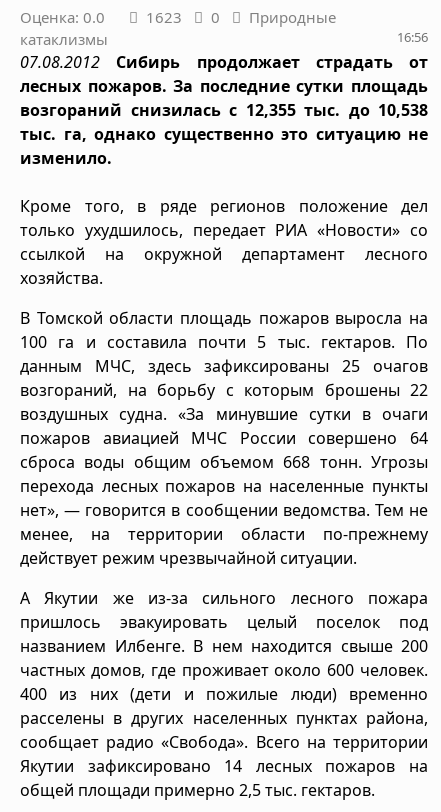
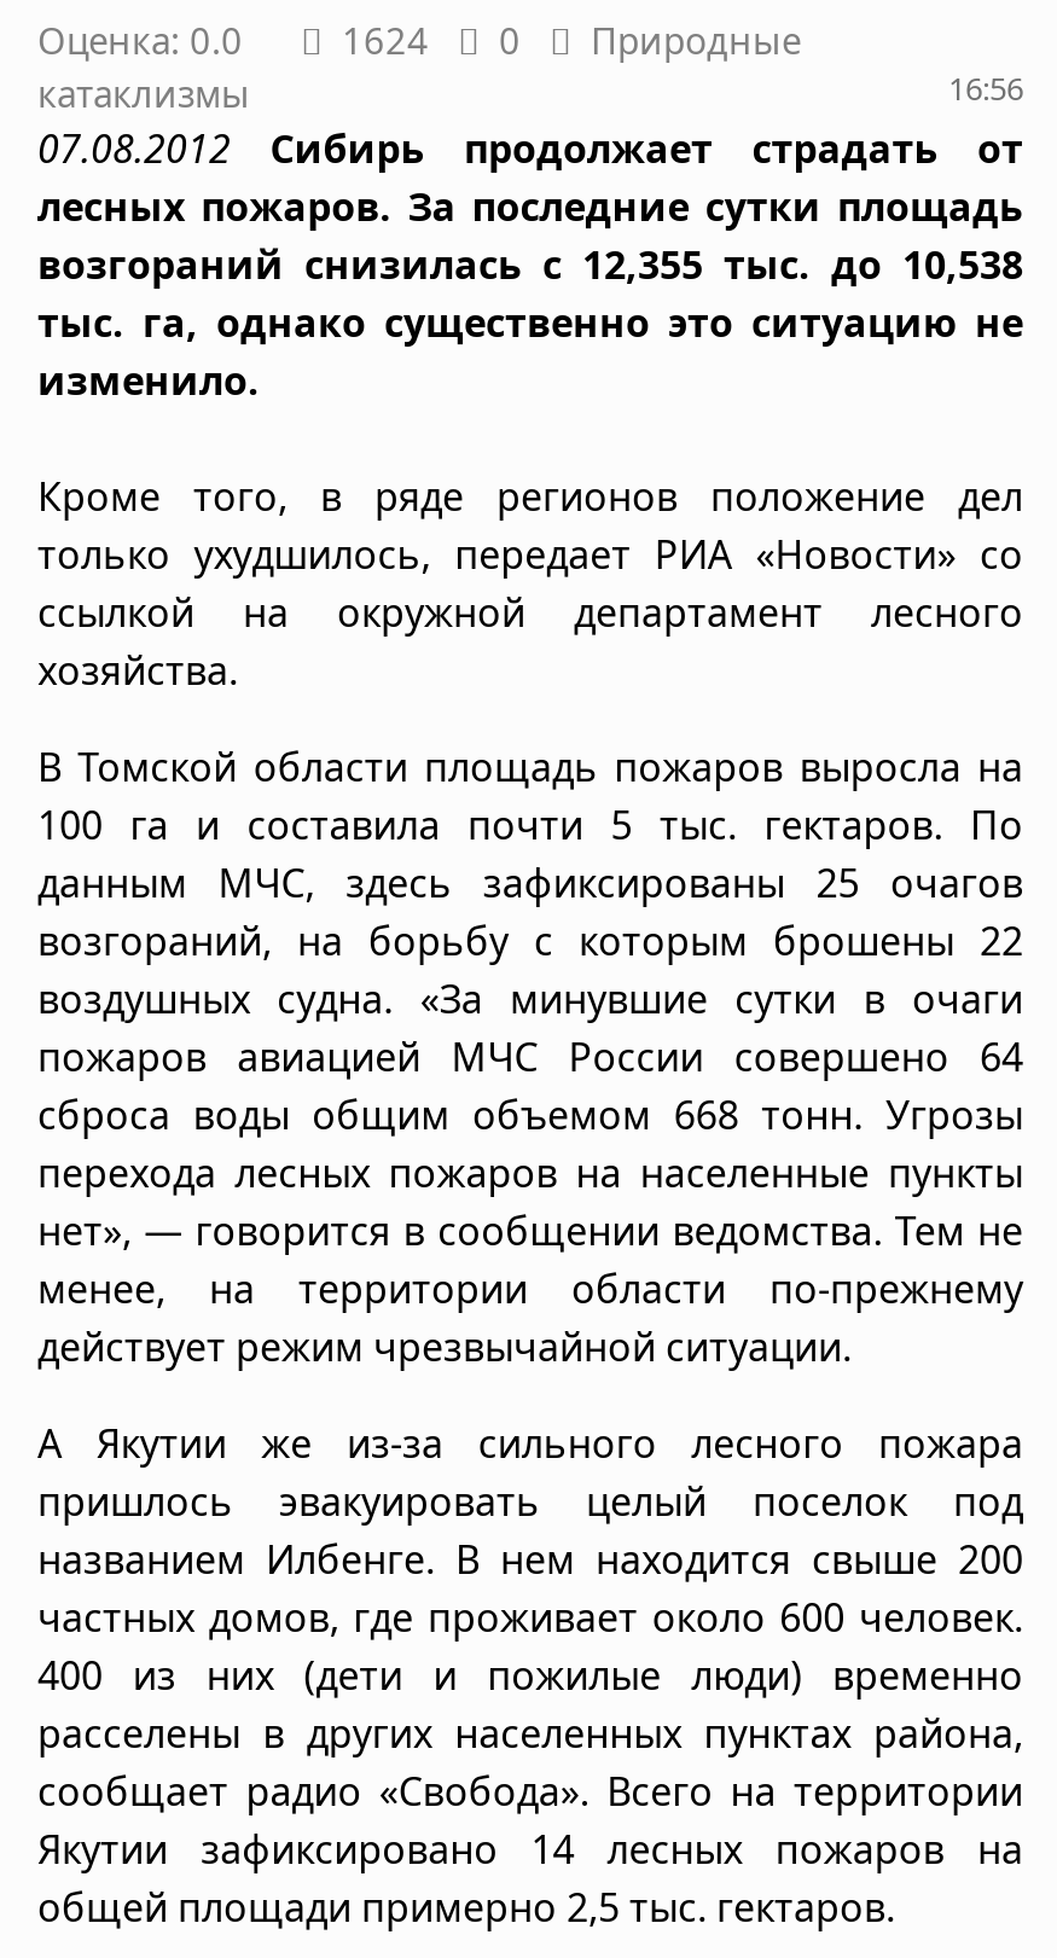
[20,7,336,27] Оценка: 0.0 1623 0 Природные -> [37,16,801,64] Оценка: 0.0 1624 0 Природные

